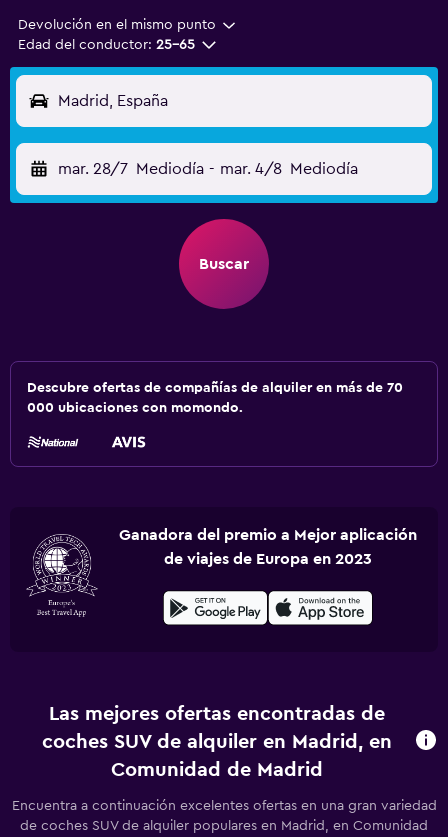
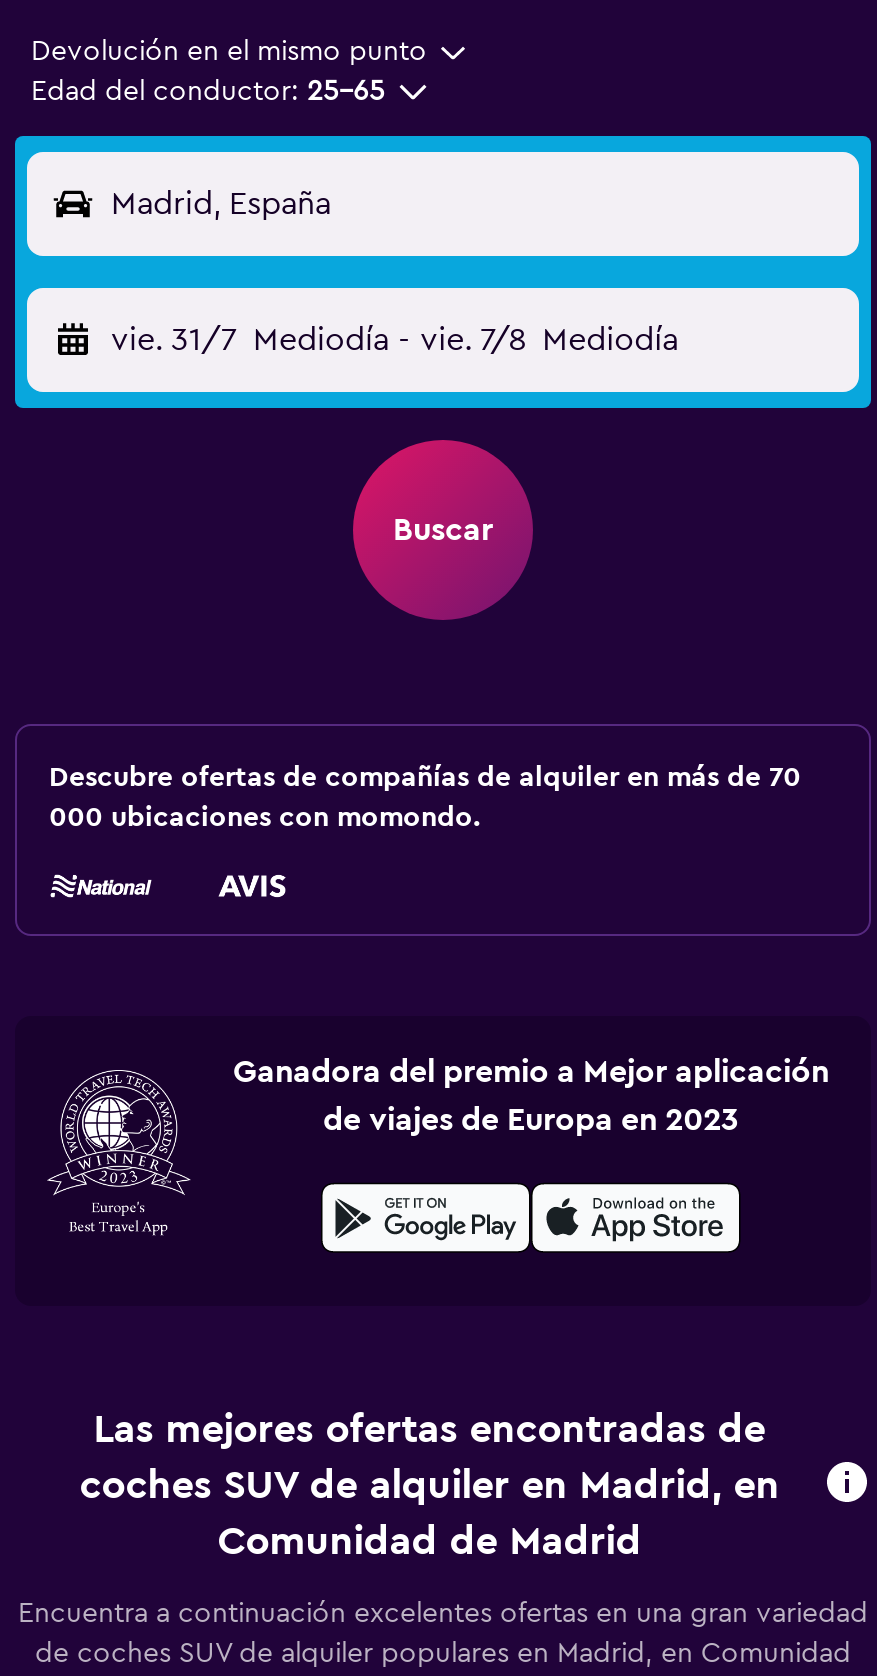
[58,161,358,177] mar. 28/7 Mediodía - mar. 4/8 Mediodía -> [111,324,678,356] vie. 31/7 Mediodía - vie. 7/8 Mediodía

